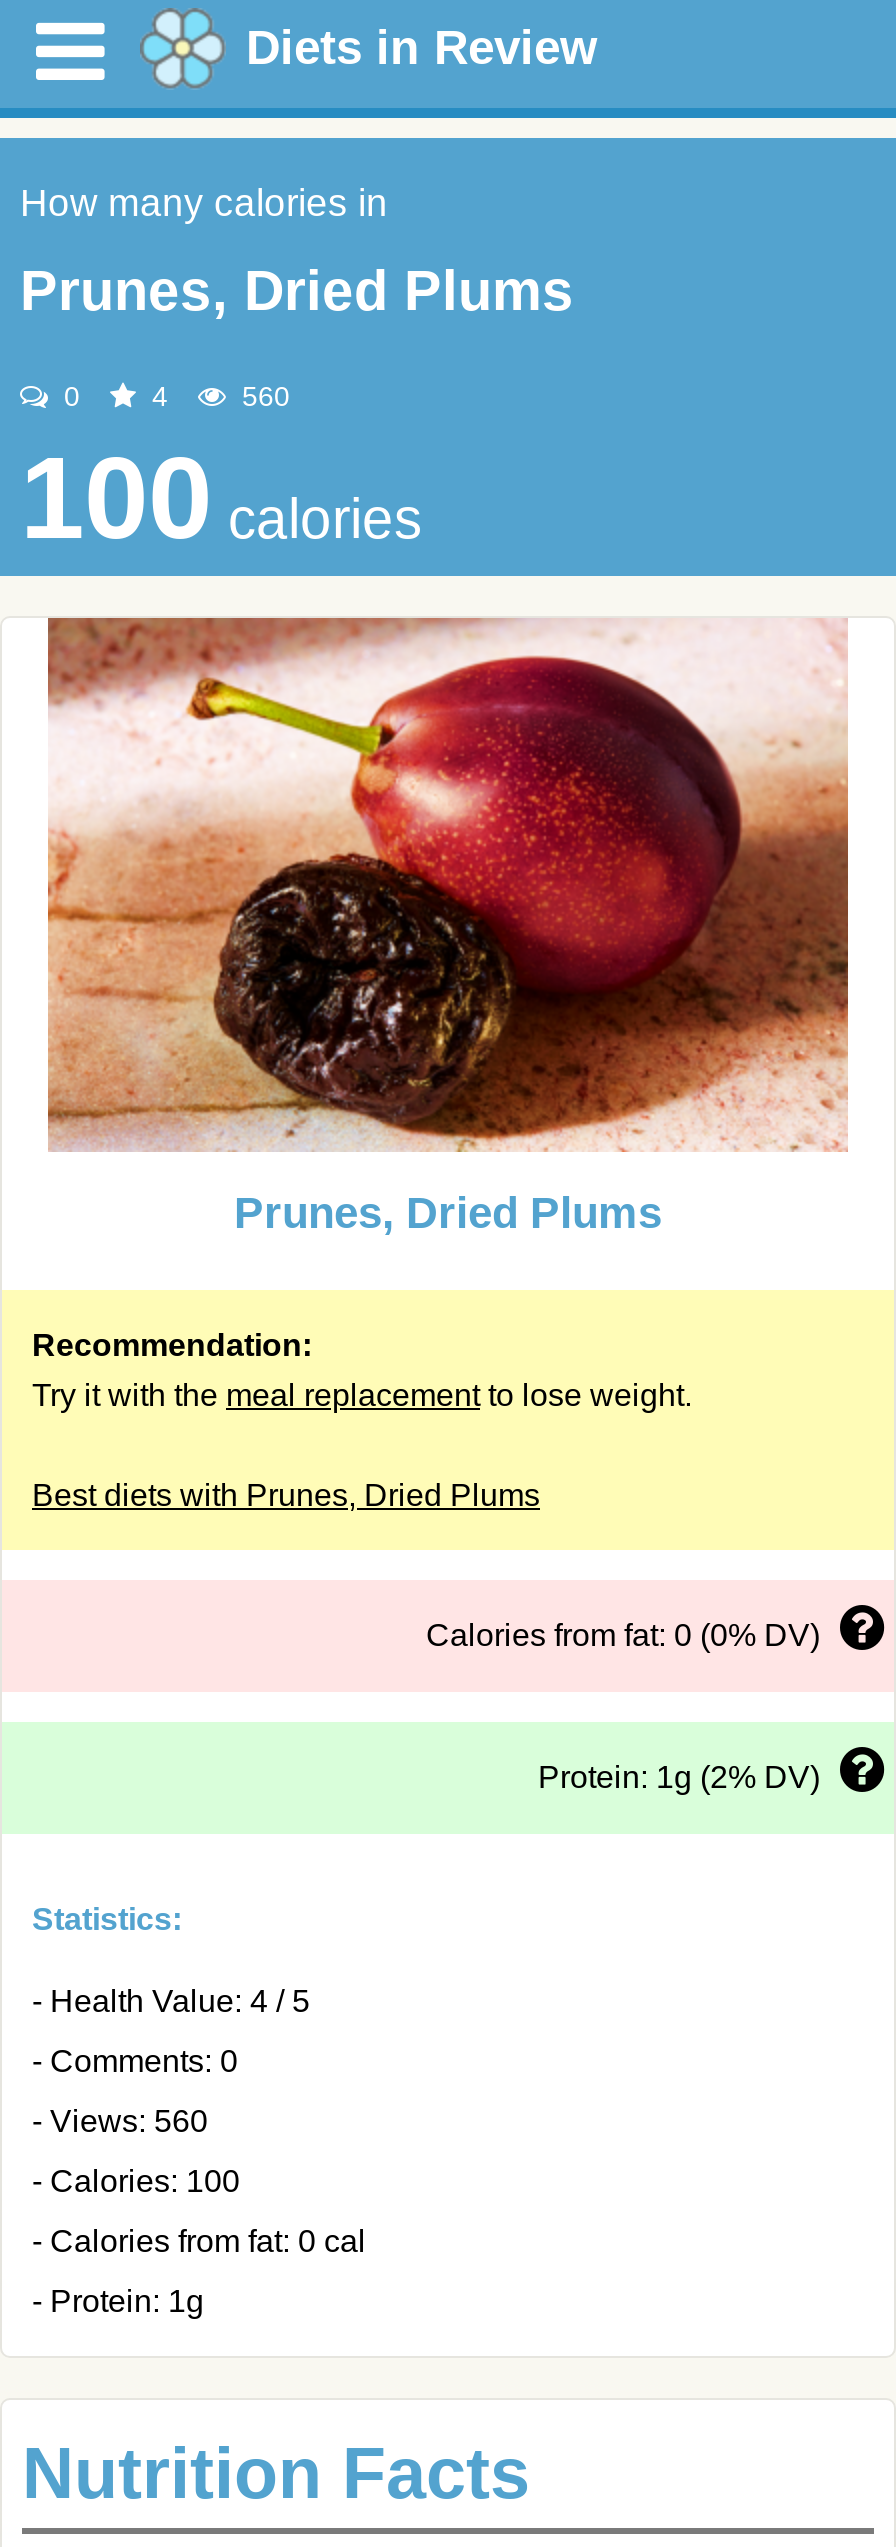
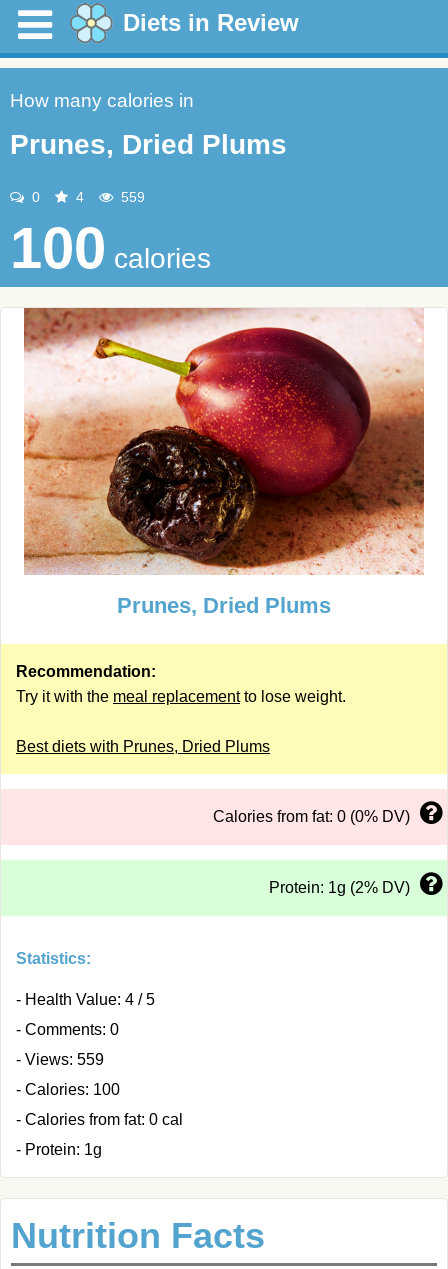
[234,380,290,412] 560 -> [117,189,145,205] 559
[32,2104,208,2138] - Views: 560 -> [16,1051,104,1068] - Views: 559

